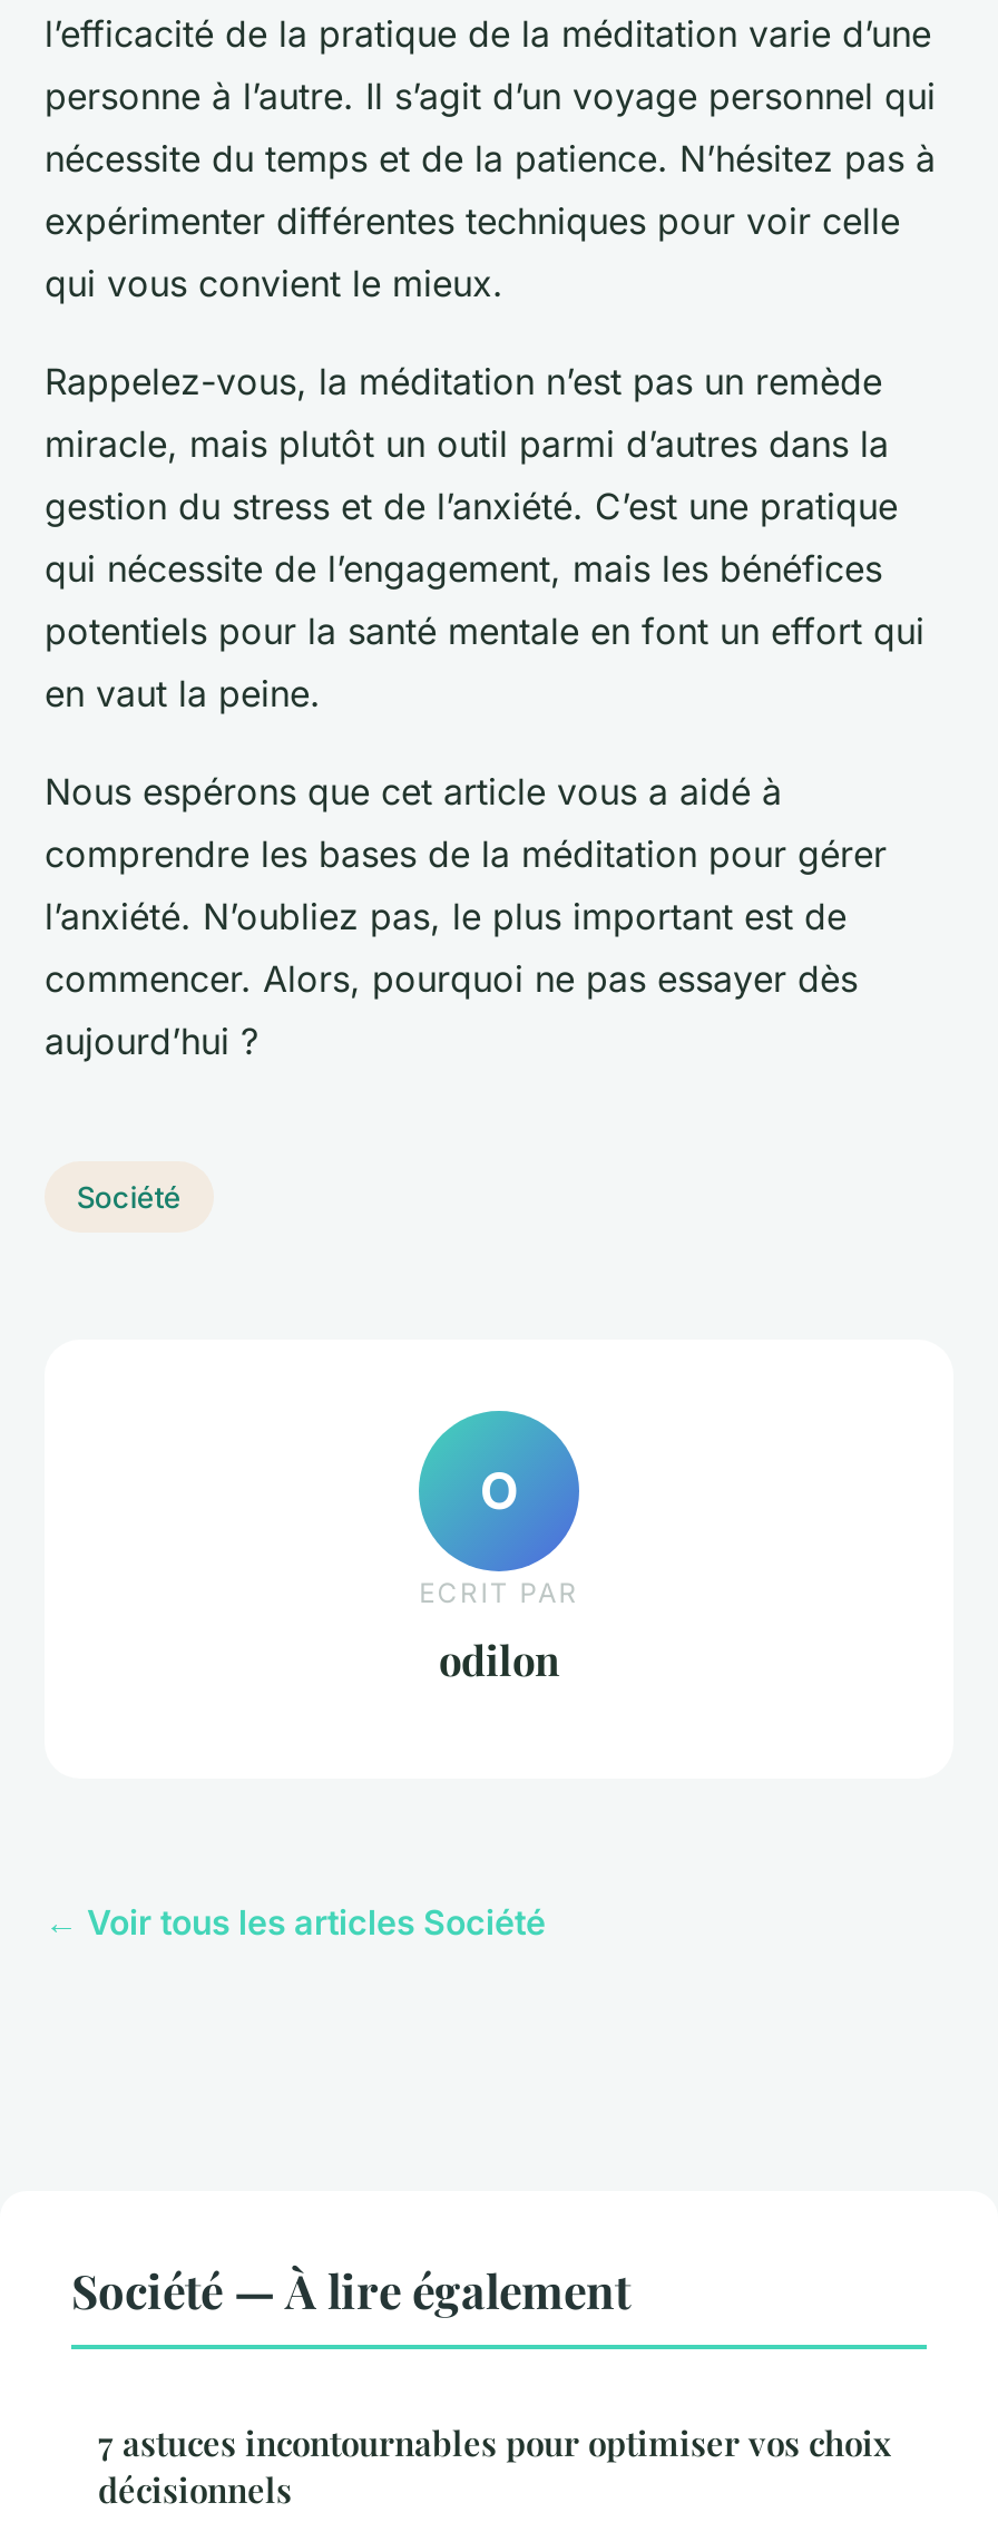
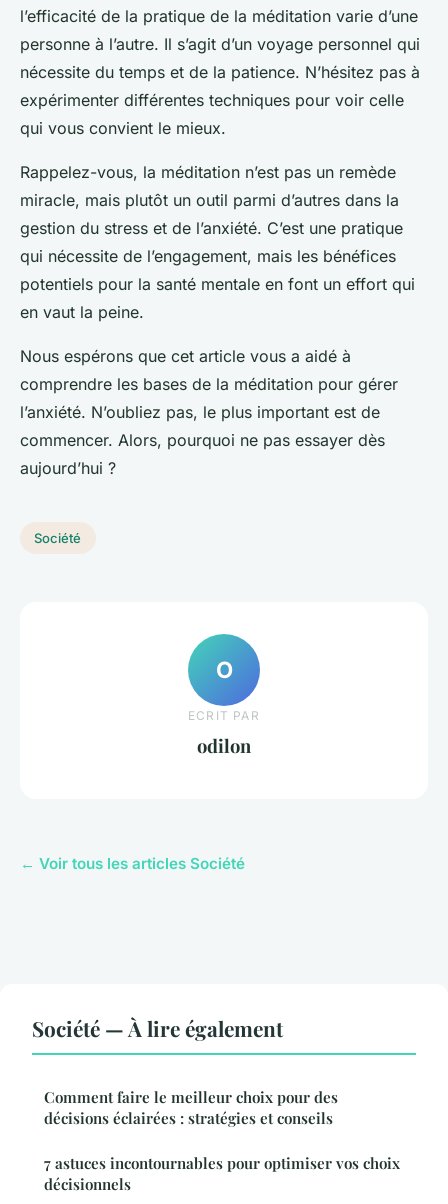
none -> [44,1087,338,1128] Comment faire le meilleur choix pour des | décisions éclairées : stratégies et conseils

